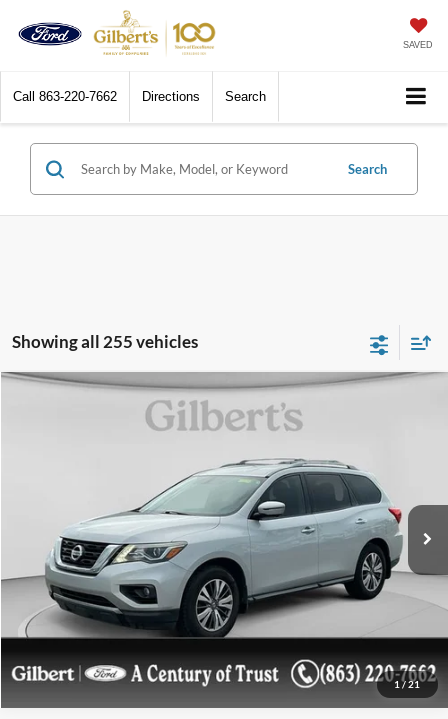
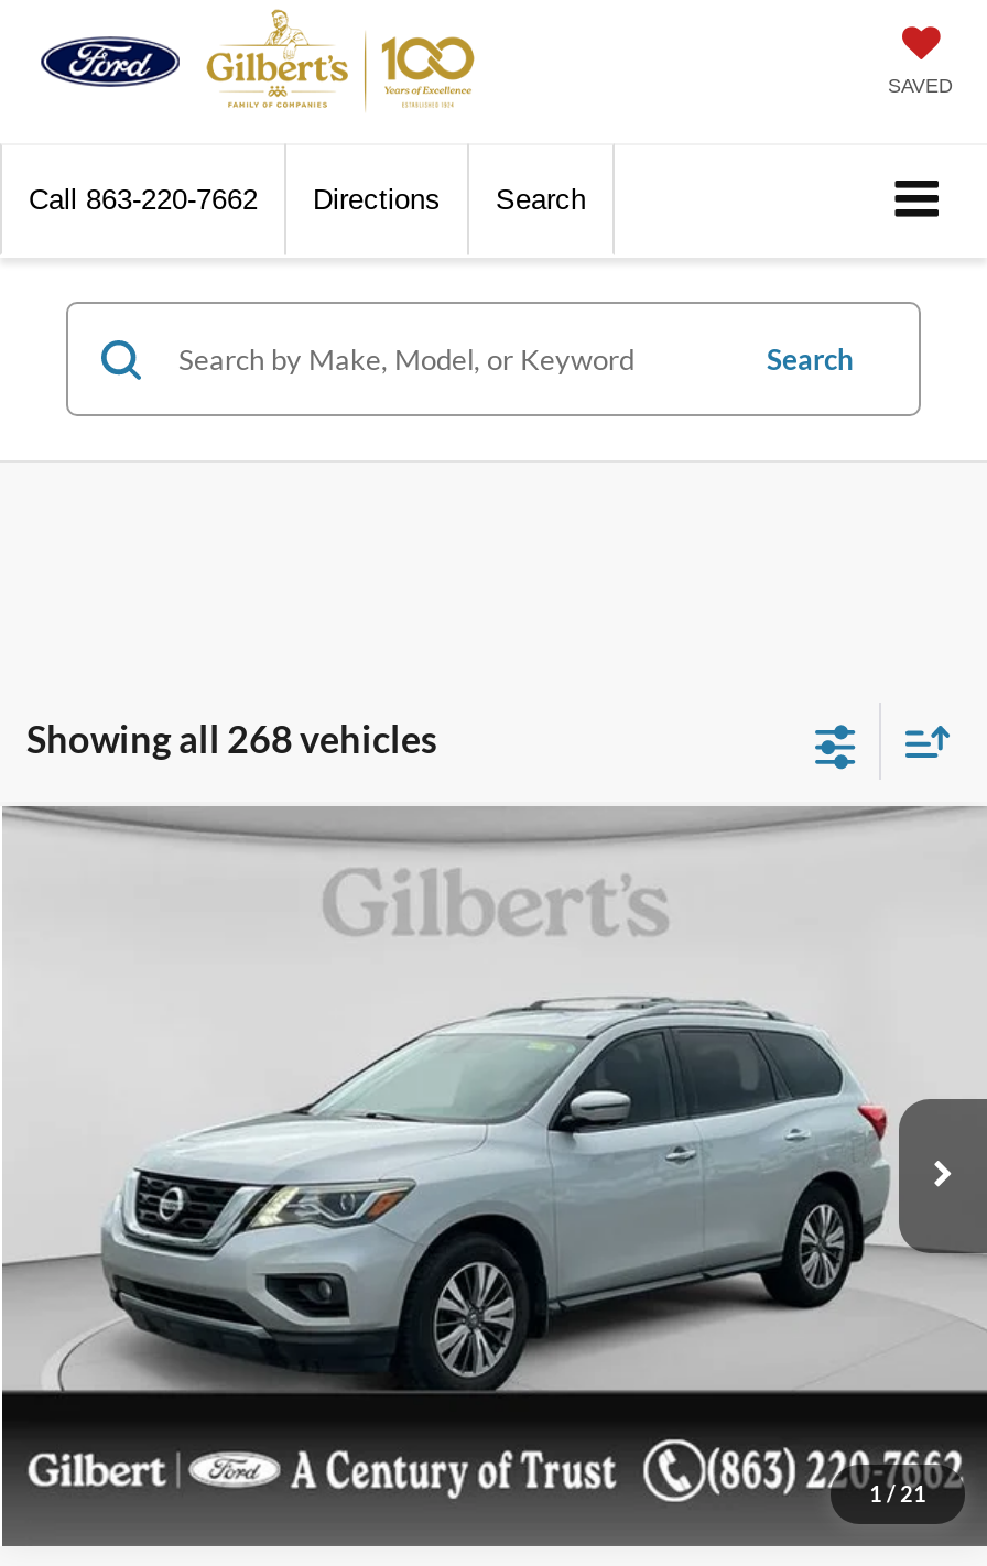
[12,331,198,352] Showing all 255 vehicles -> [26,716,436,762] Showing all 268 vehicles

